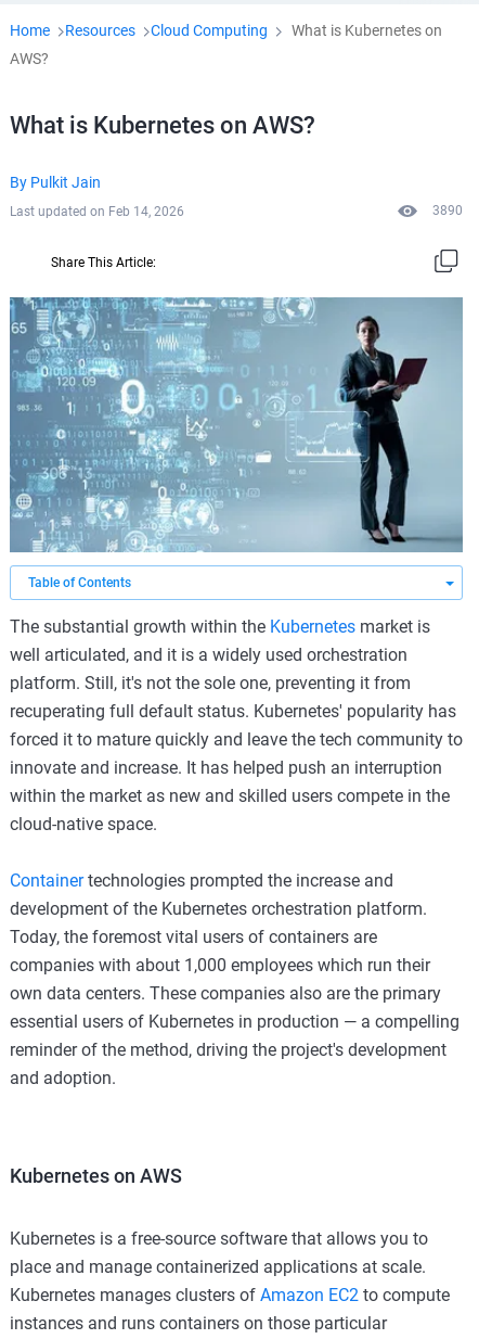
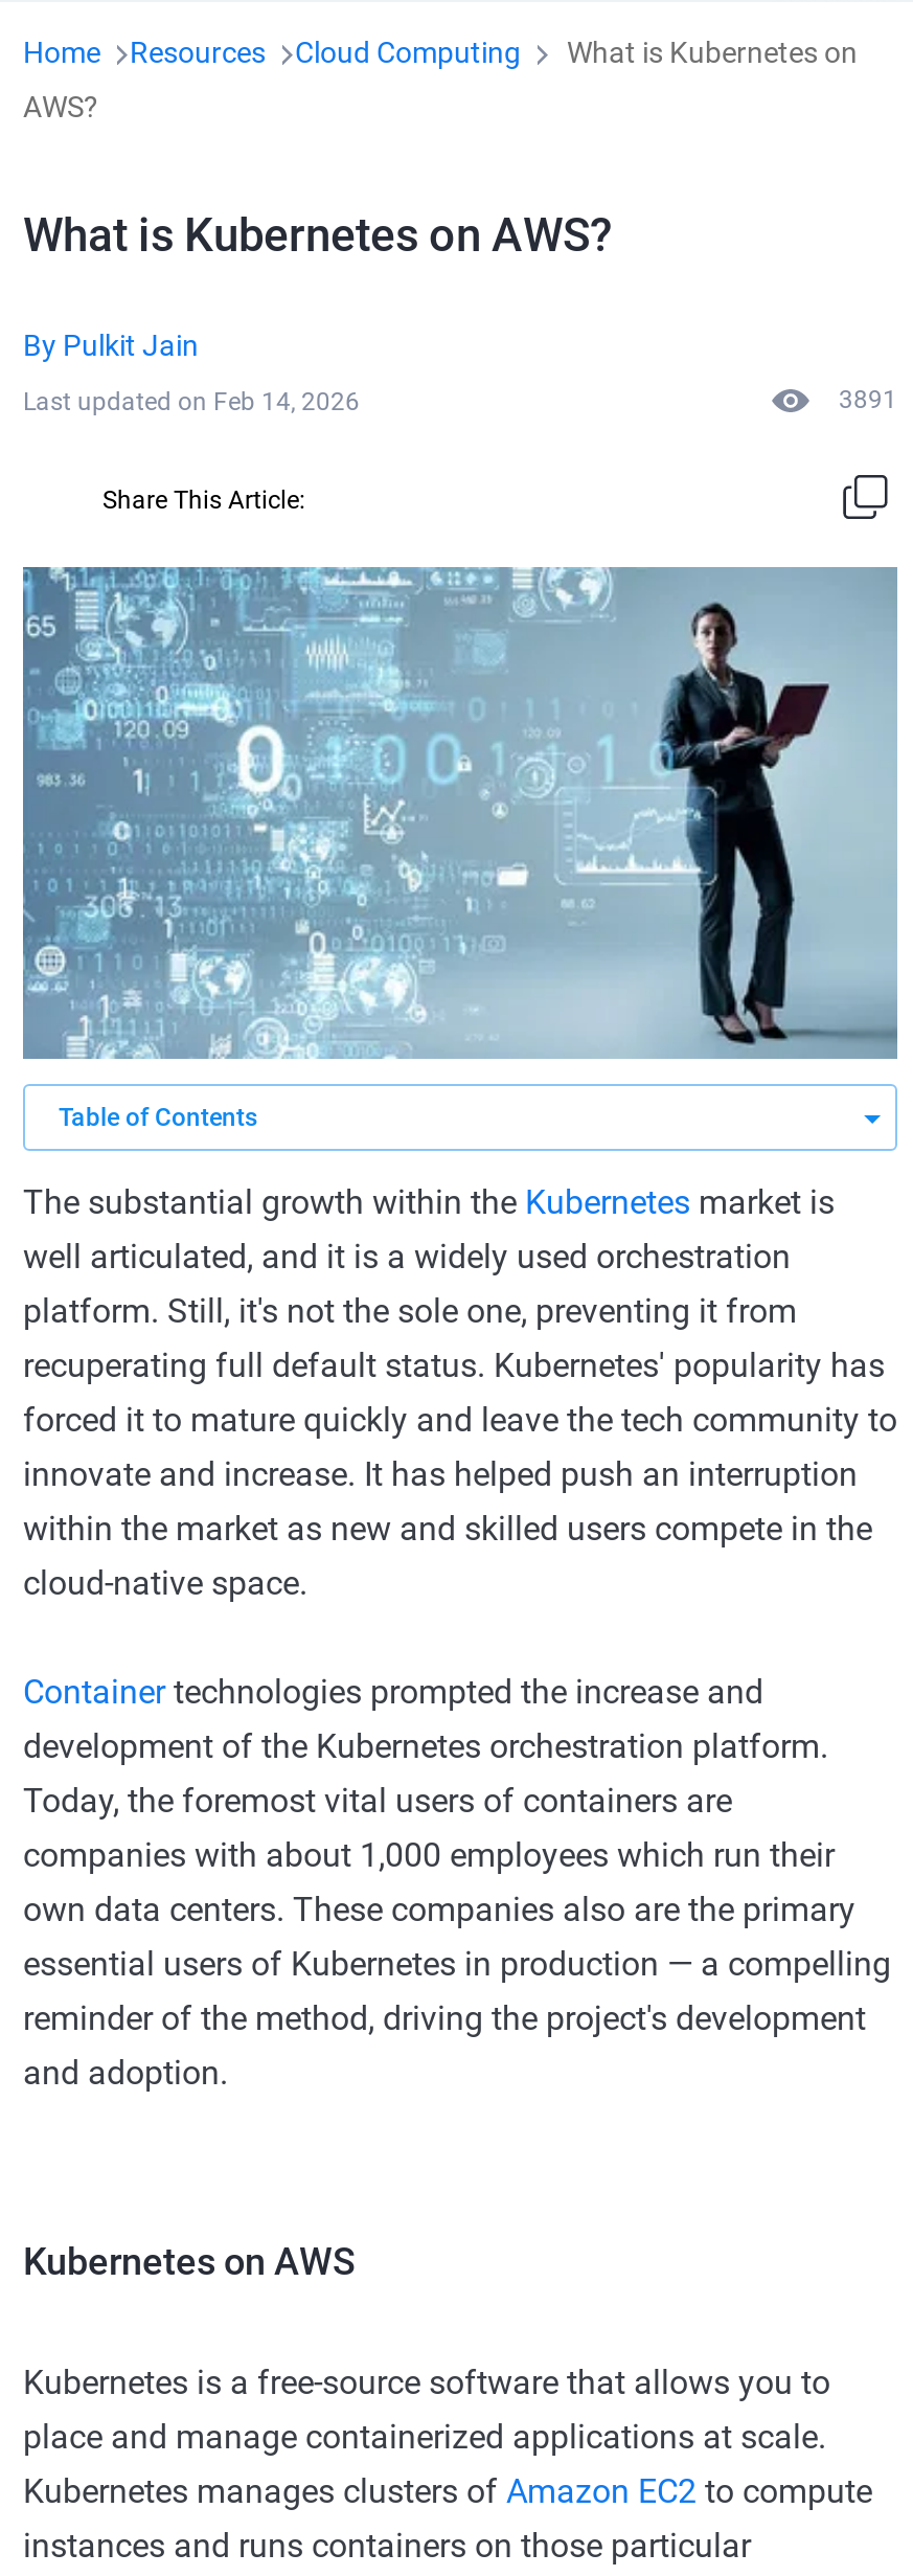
[432,203,463,218] 3890 -> [839,385,897,414] 3891

